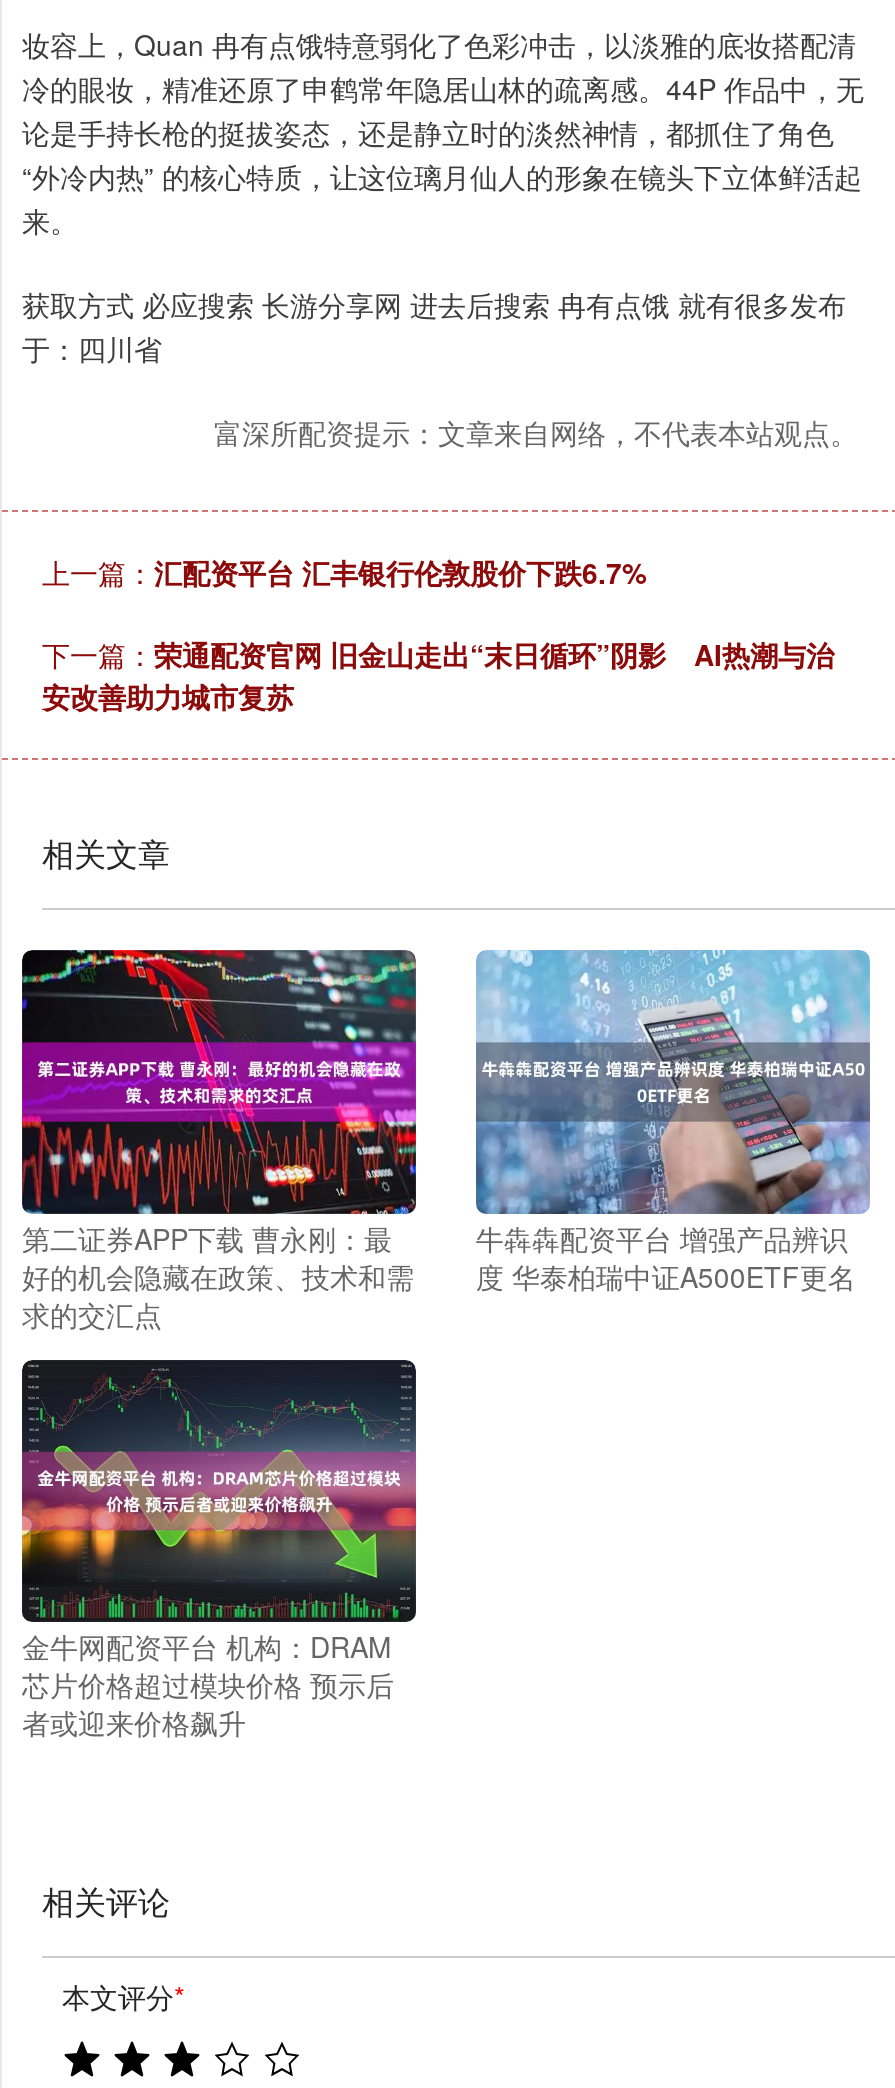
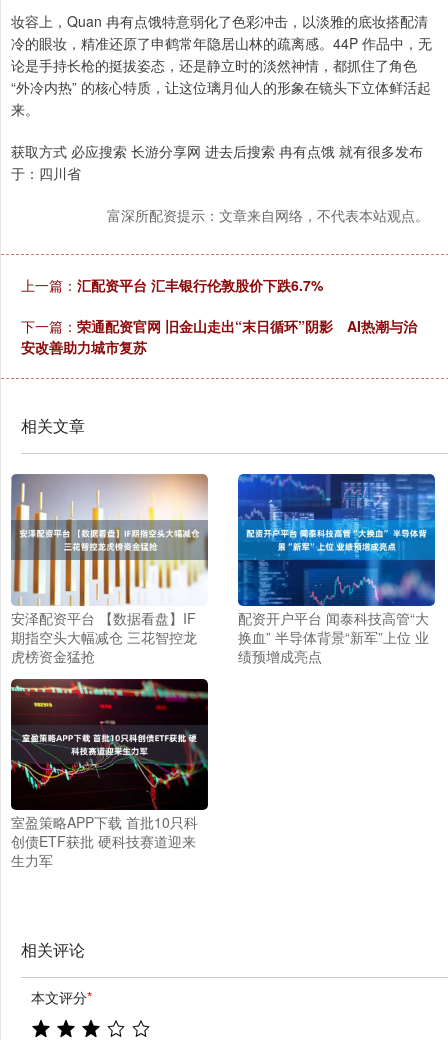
[20,948,418,1333] [image] | 第二证券APP下载 曹永刚：最 | 好的机会隐藏在政策、技术和需 | 求的交汇点 -> [10,473,209,666] [image] | 安泽配资平台 【数据看盘】IF | 期指空头大幅减仓 三花智控龙 | 虎榜资金猛抢
[474,948,872,1295] [image] | 牛犇犇配资平台 增强产品辨识 | 度 华泰柏瑞中证A500ETF更名 -> [237,473,436,666] [image] | 配资开户平台 闻泰科技高管“大 | 换血” 半导体背景“新军”上位 业 | 绩预增成亮点
[20,1360,418,1742] [image] | 金牛网配资平台 机构：DRAM | 芯片价格超过模块价格 预示后 | 者或迎来价格飙升 -> [10,679,209,870] [image] | 室盈策略APP下载 首批10只科 | 创债ETF获批 硬科技赛道迎来 | 生力军

